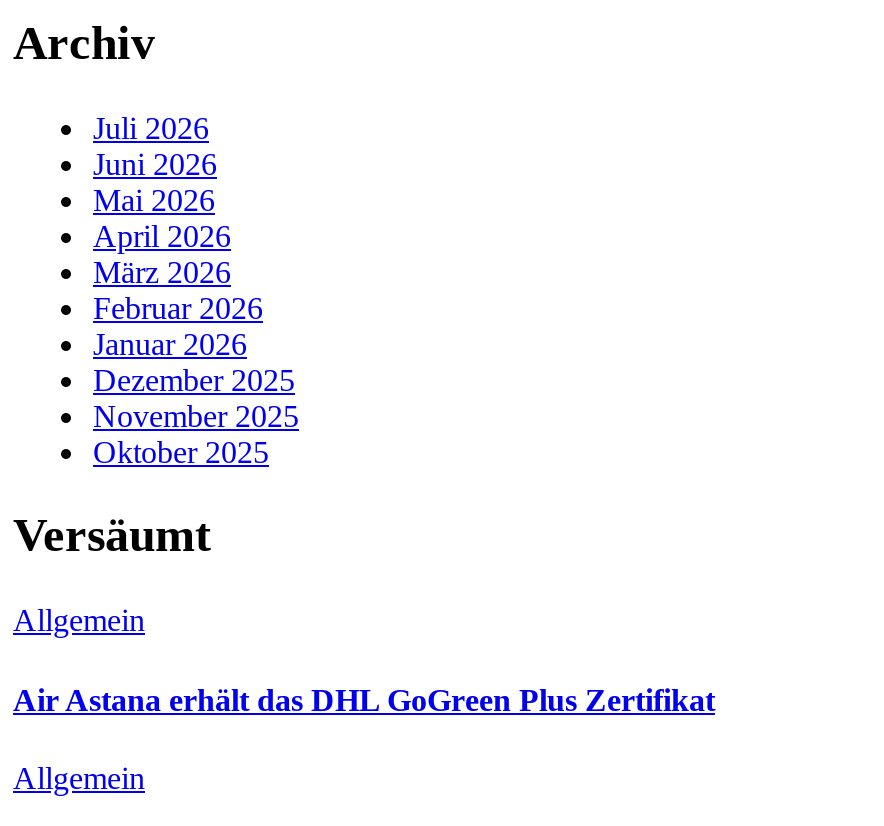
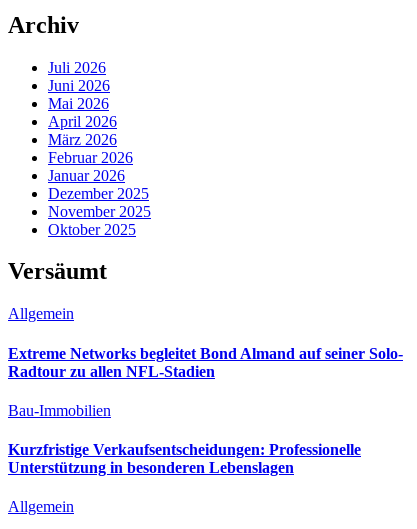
[13,682,715,716] Air Astana erhält das DHL GoGreen Plus Zertifikat -> [8,345,403,476] Extreme Networks begleitet Bond Almand auf seiner Solo- | Radtour zu allen NFL-Stadien | Bau-Immobilien | Kurzfristige Verkaufsentscheidungen: Professionelle | Unterstützung in besonderen Lebenslagen

